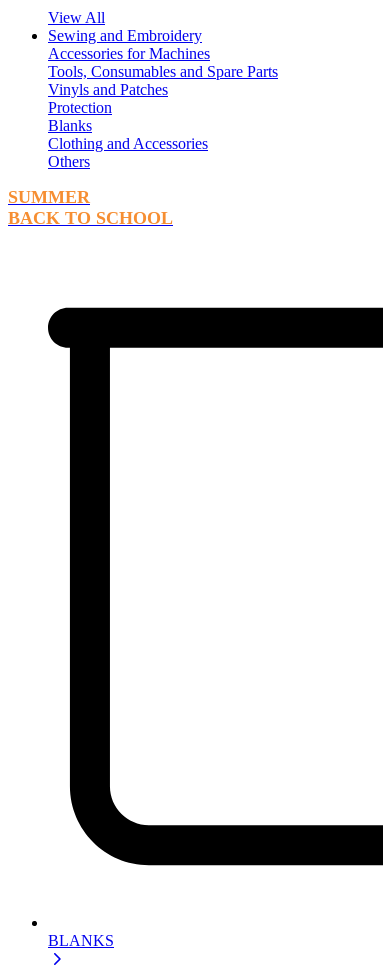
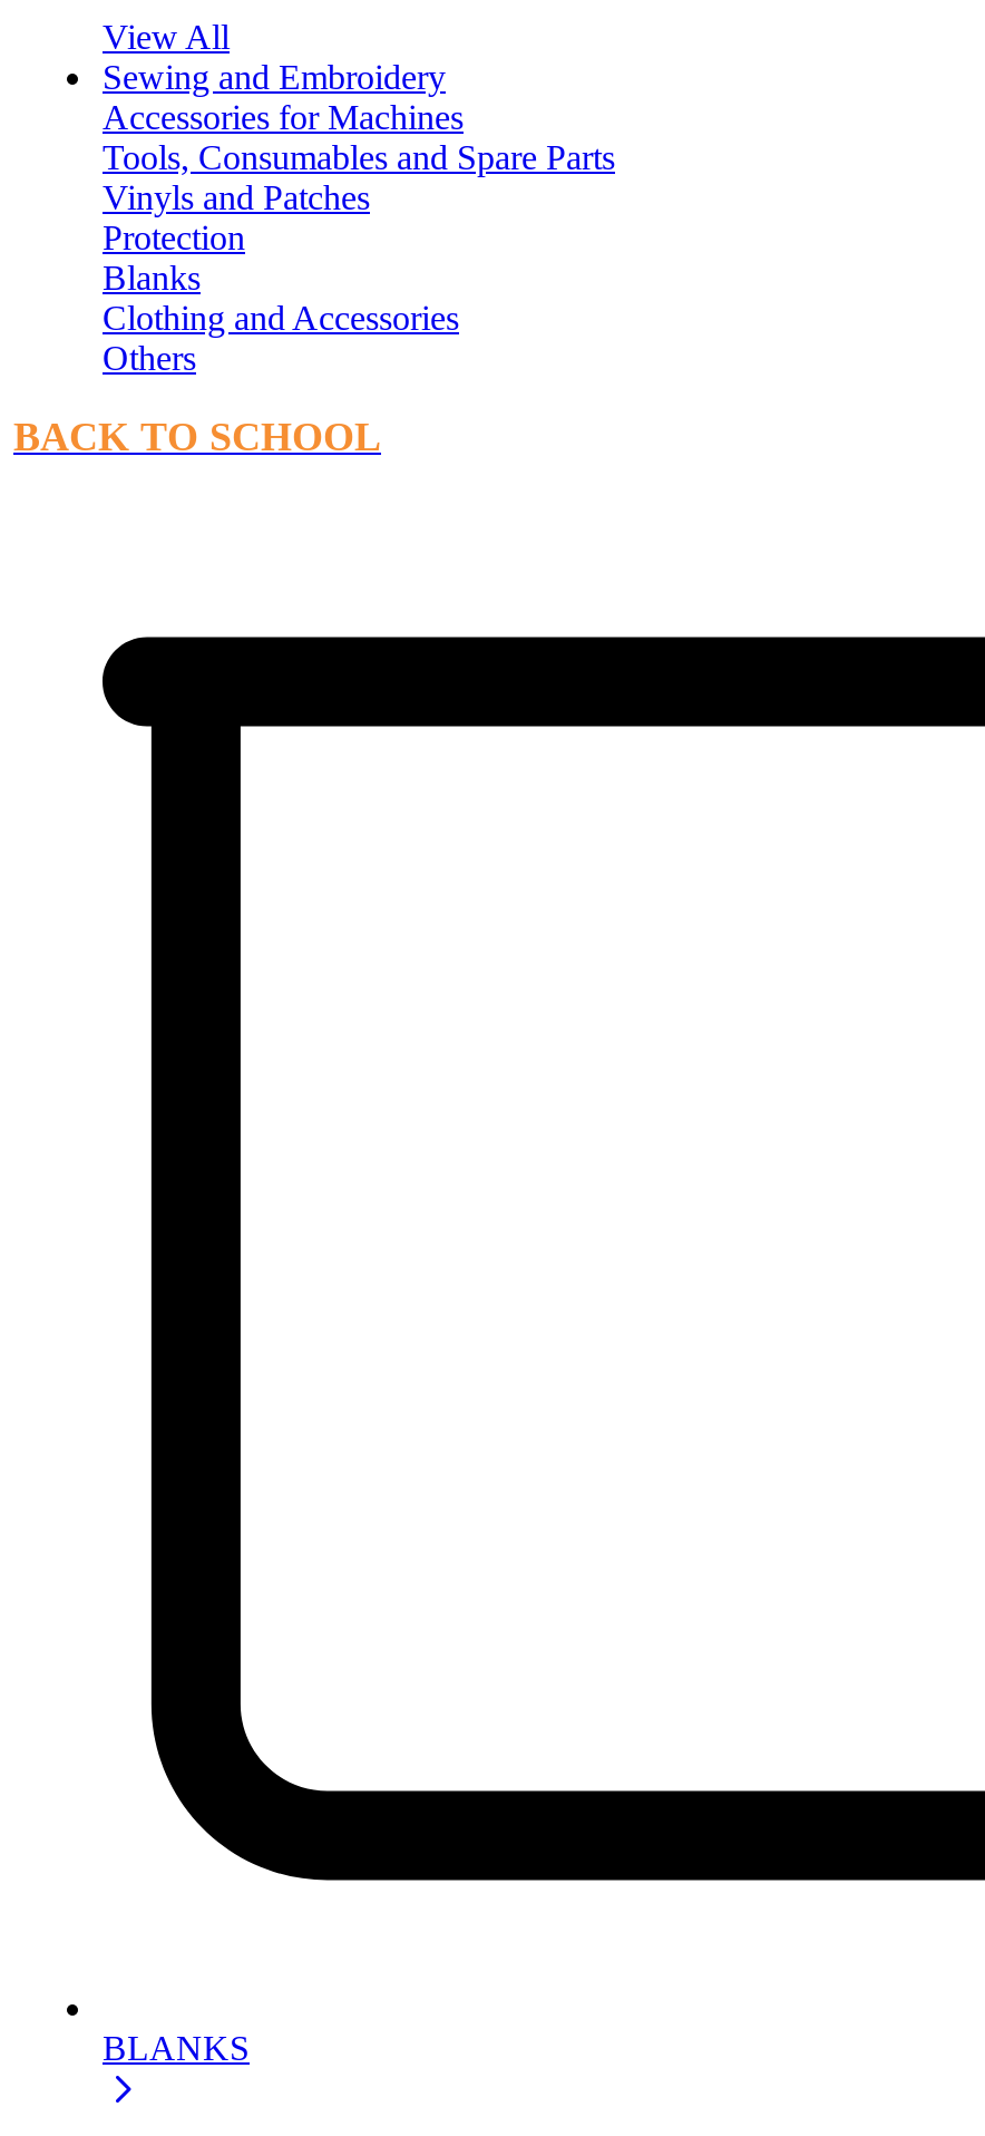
[8,187,90,207] SUMMER -> none

